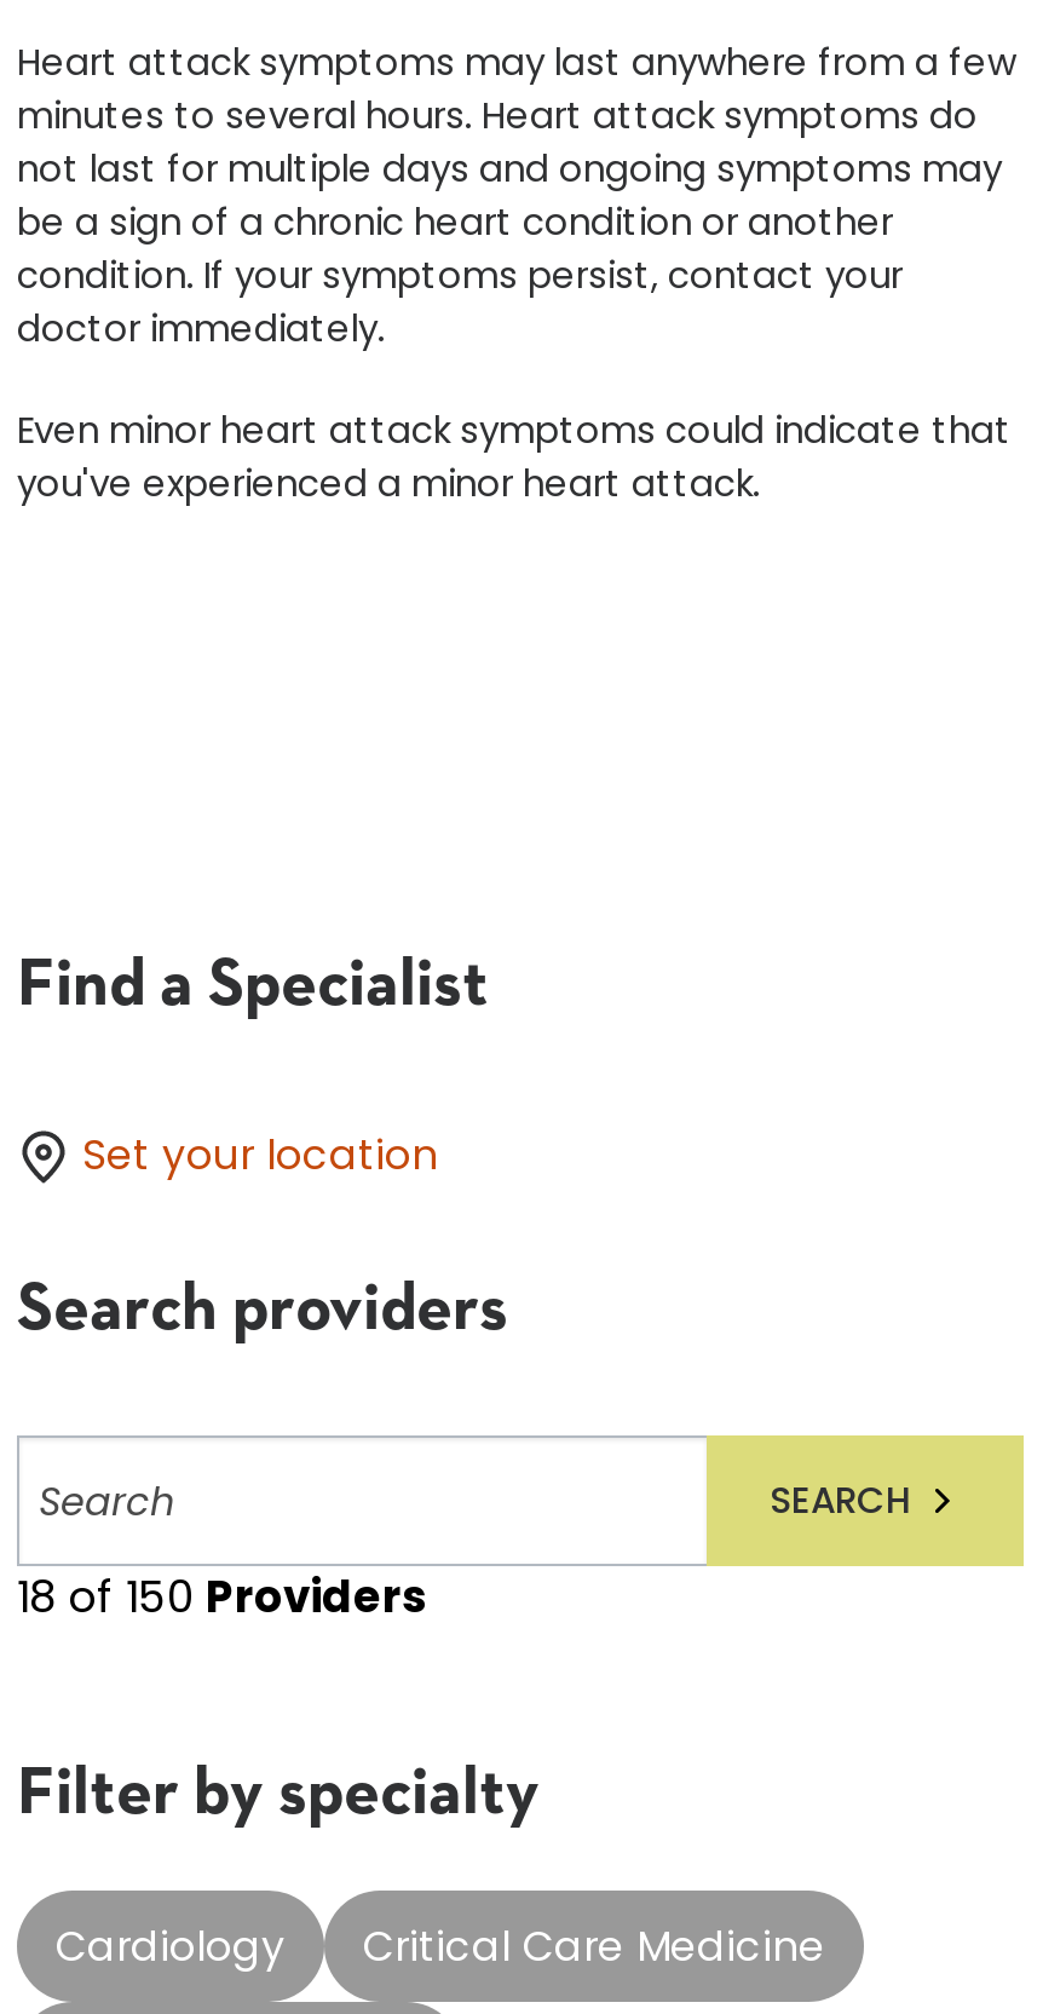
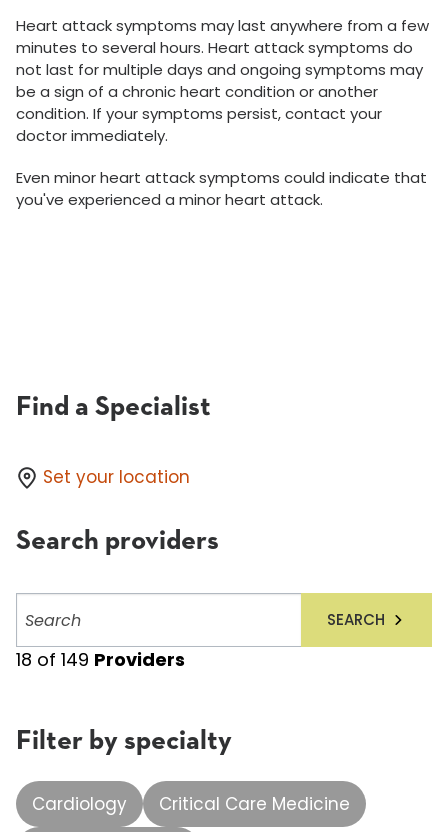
[17,1566,426,1627] 18 of 150 Providers -> [16,647,185,672] 18 of 149 Providers

